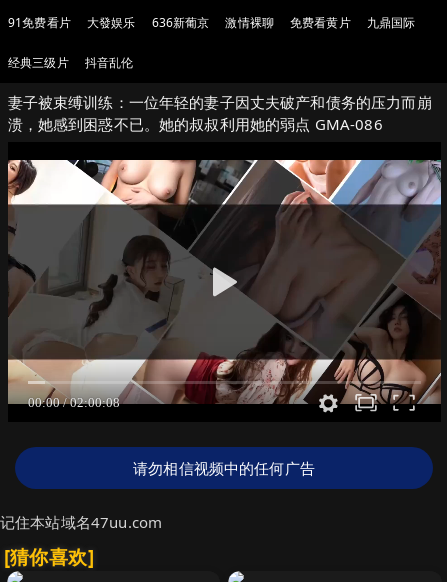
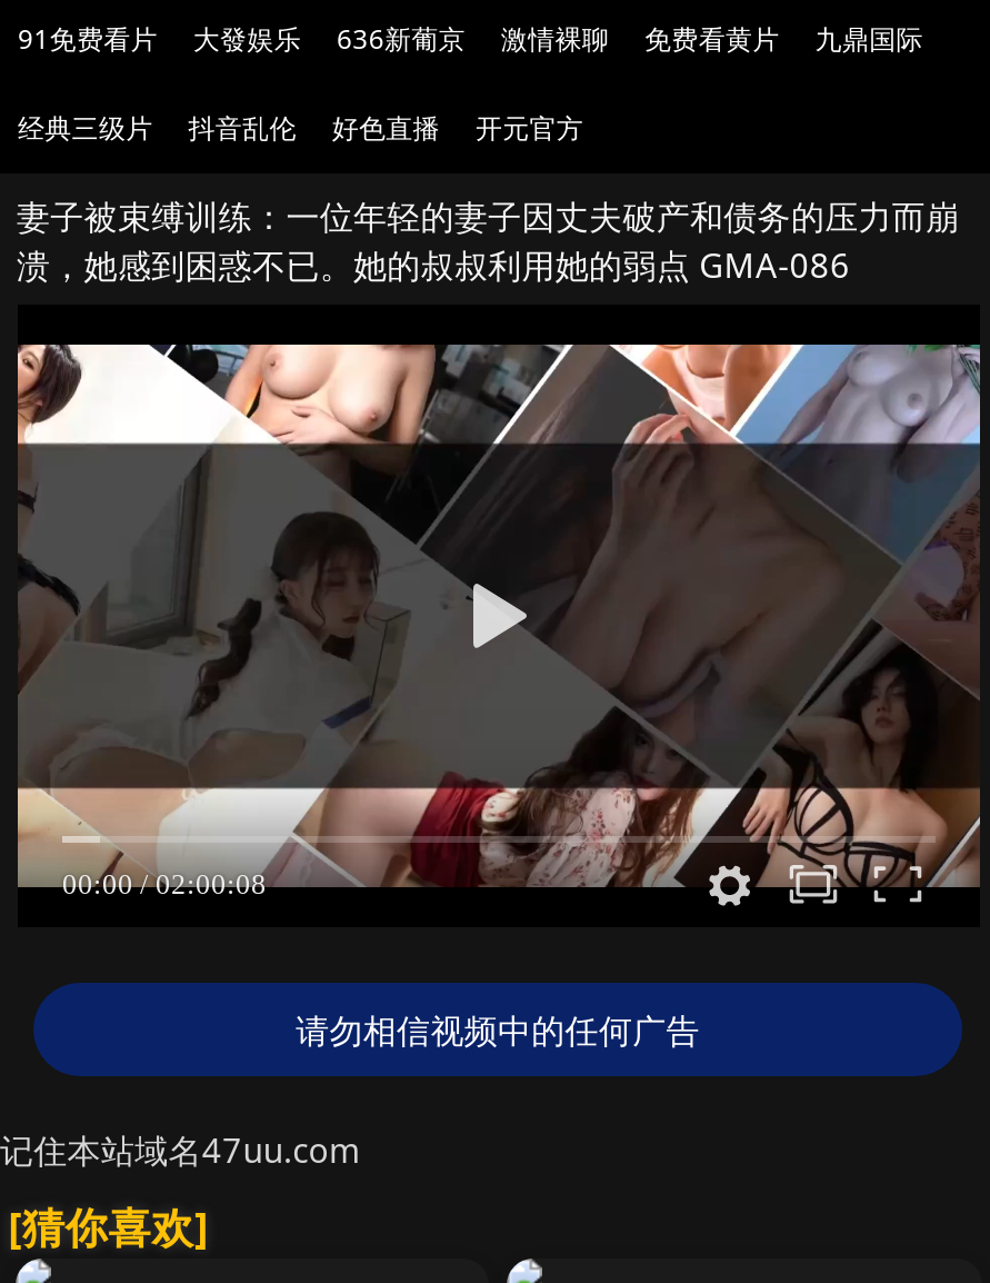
none -> [332,109,584,147] 好色直播 | 开元官方

